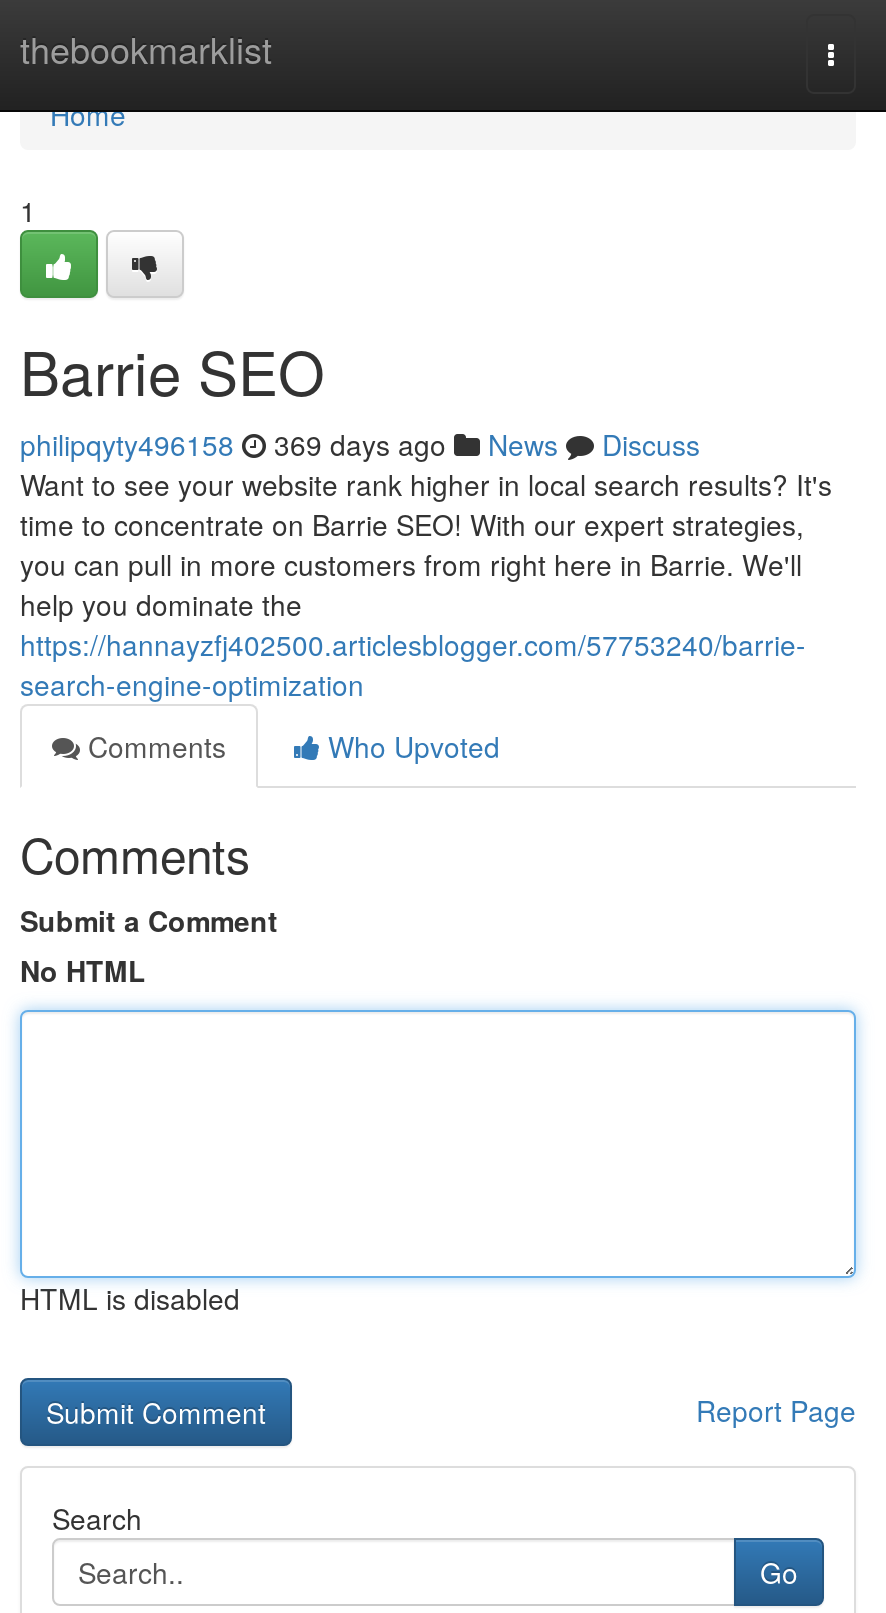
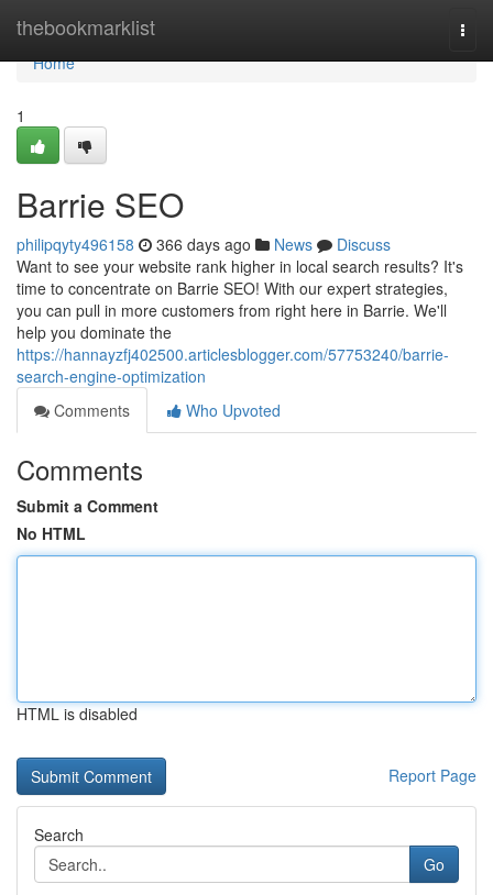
[20,424,700,464] philipqyty496158 369 days ago News Discuss -> [17,233,391,255] philipqyty496158 366 days ago News Discuss

